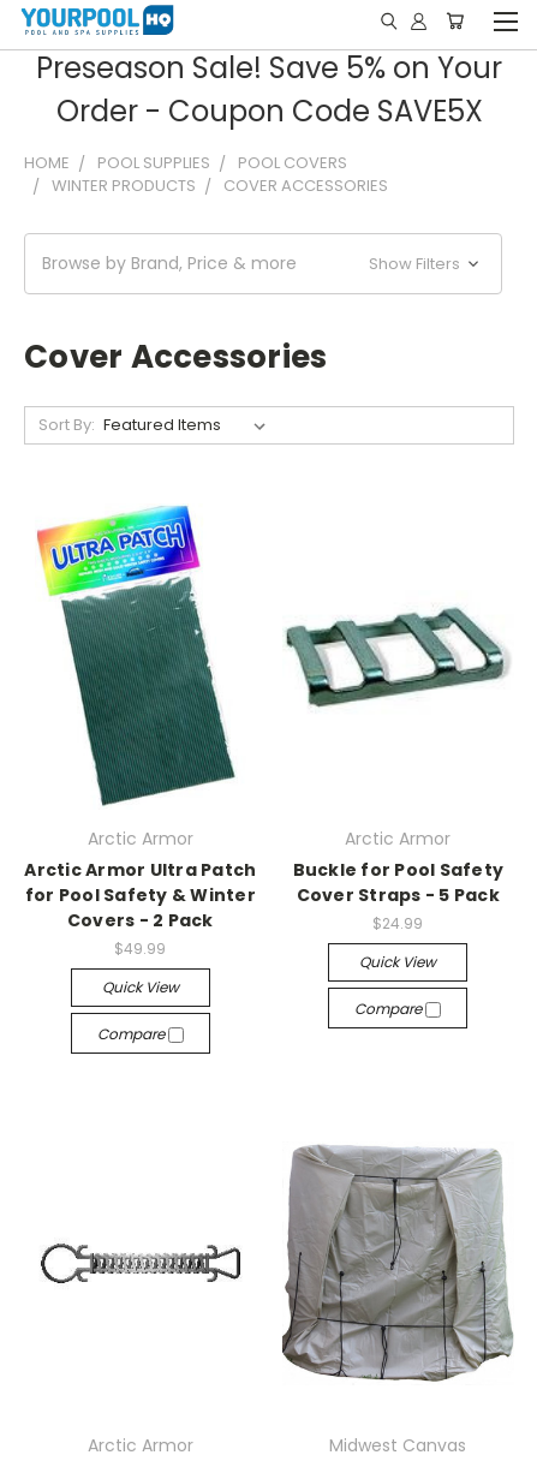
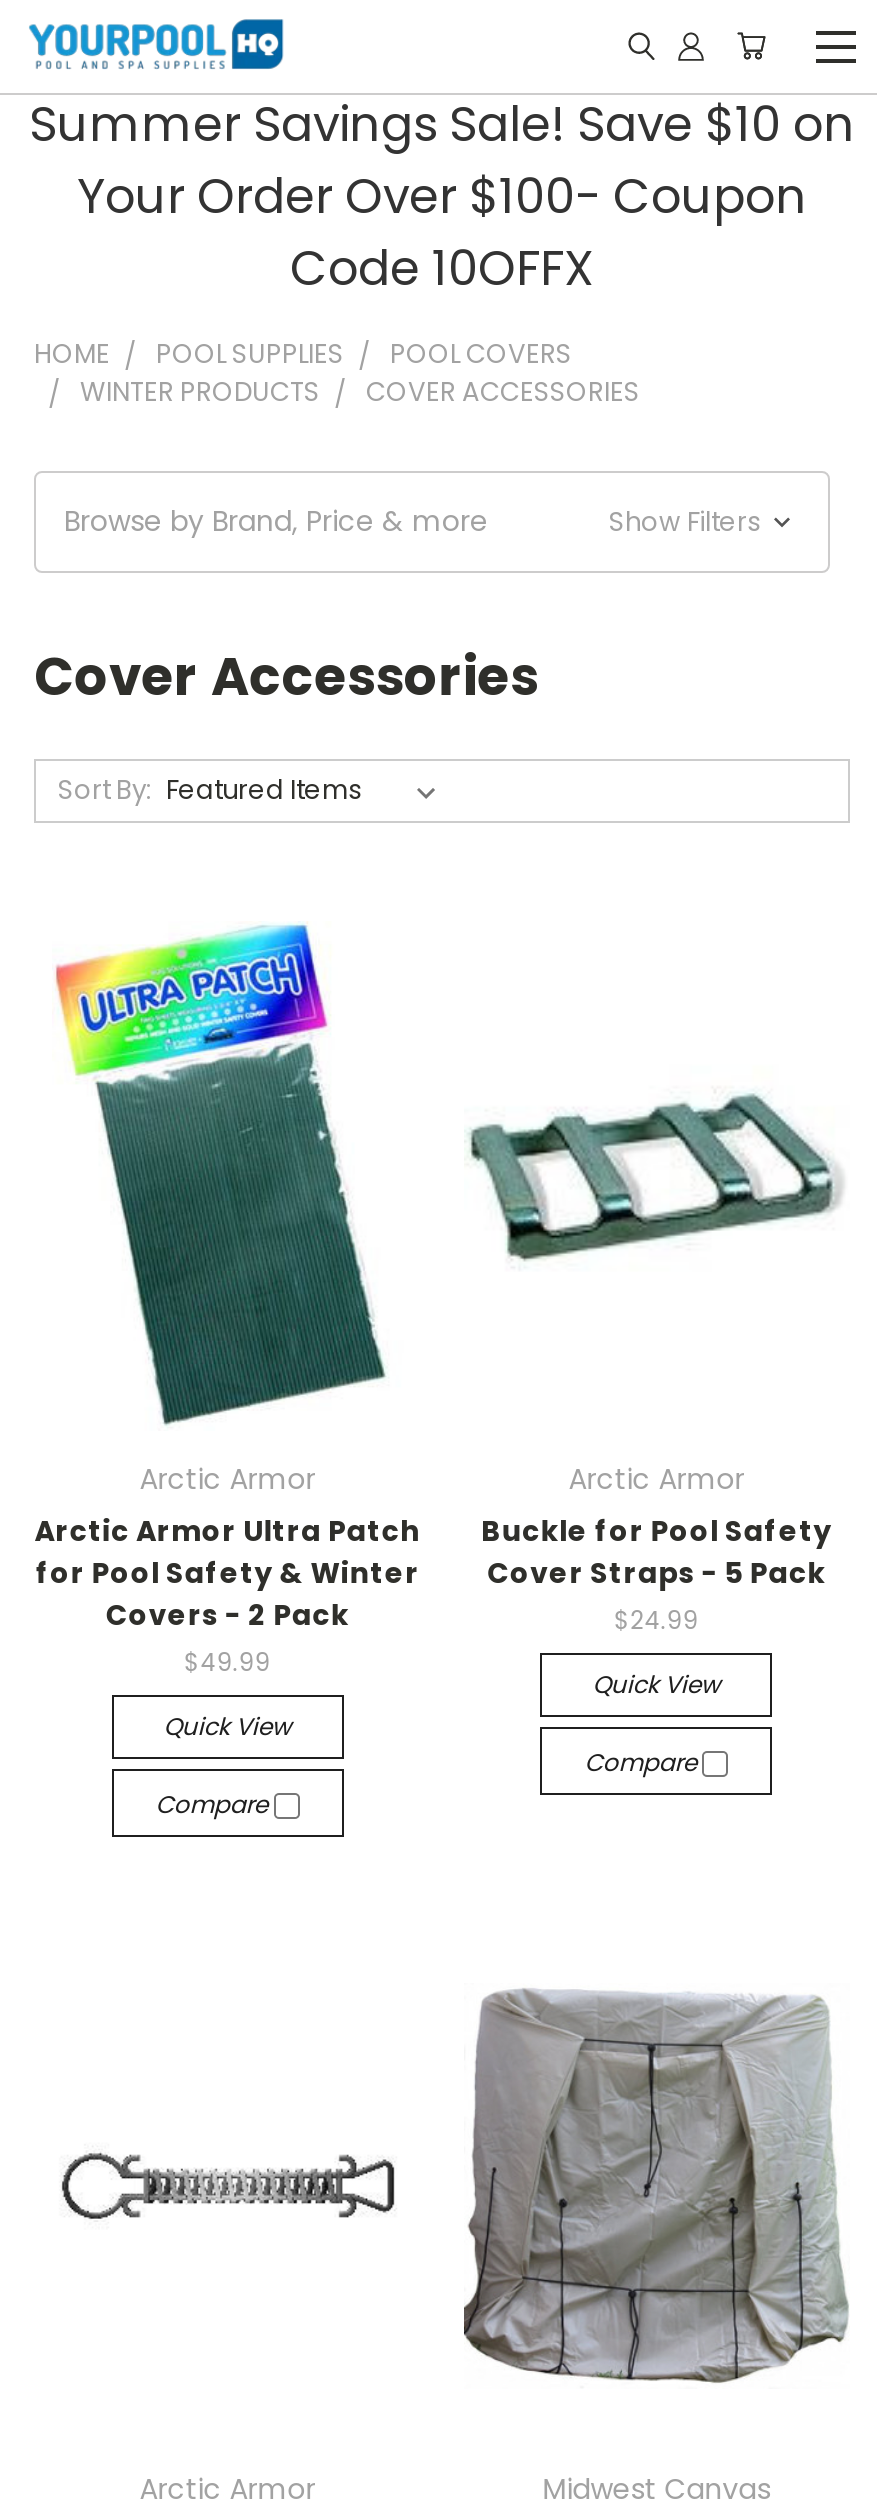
[36,48,502,131] Preseason Sale! Save 5% on Your | Order - Coupon Code SAVE5X -> [29,91,855,301] Summer Savings Sale! Save $10 on | Your Order Over $100- Coupon | Code 10OFFX

